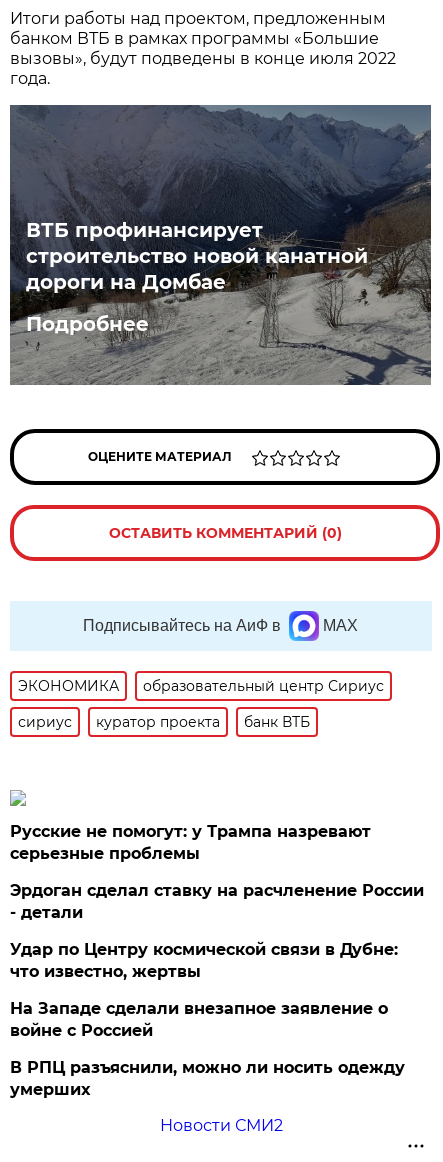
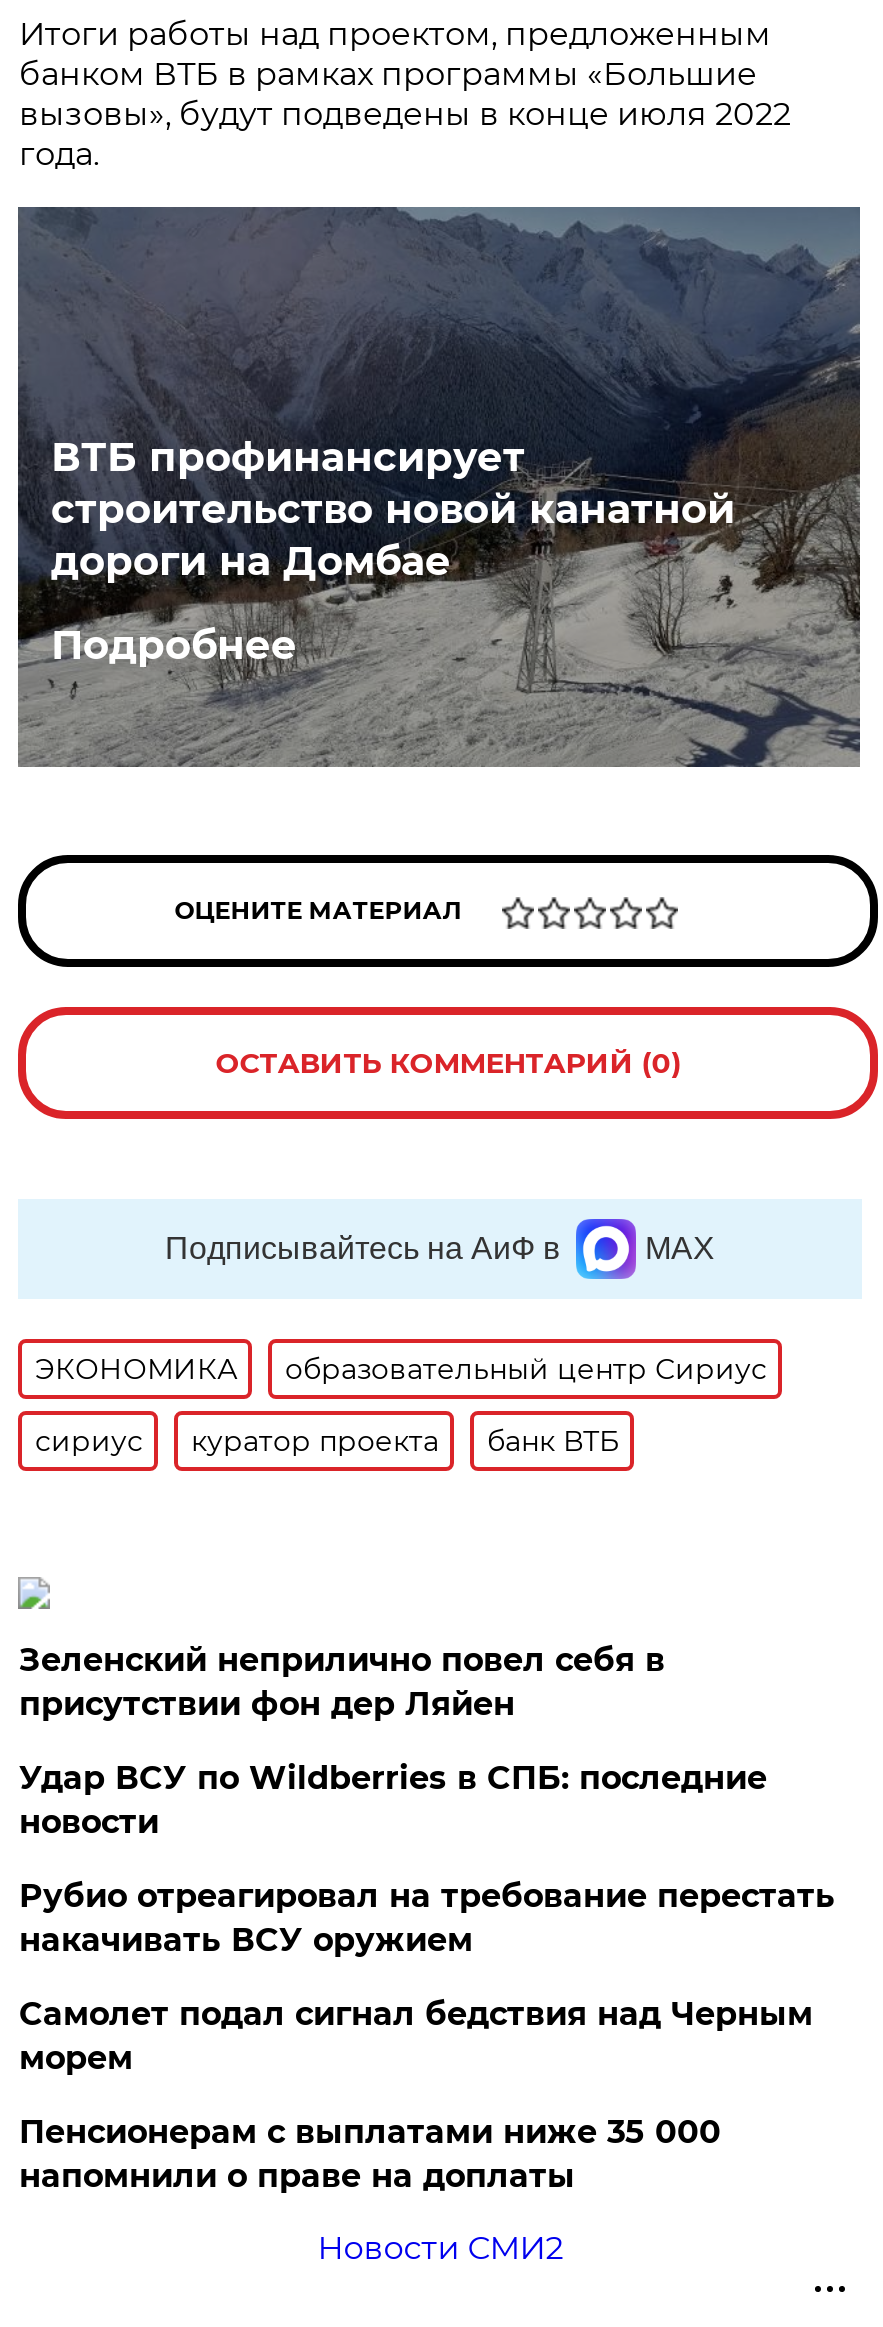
[10,822,371,863] Русские не помогут: у Трампа назревают | серьезные проблемы -> [19,1641,665,1723] Зеленский неприлично повел cебя в | присутствии фон дер Ляйен
[10,881,424,922] Эрдоган сделал ставку на расчленение России | - детали -> [19,1759,767,1841] Удар ВСУ по Wildberries в СПБ: последние | новости
[10,940,398,981] Удар по Центру космической связи в Дубне: | что известно, жертвы -> [19,1877,835,1959] Рубио отреагировал на требование перестать | накачивать ВСУ оружием
[10,999,388,1040] На Западе сделали внезапное заявление о | войне с Россией -> [19,1995,813,2077] Самолет подал сигнал бедствия над Черным | морем
[10,1058,405,1099] В РПЦ разъяснили, можно ли носить одежду | умерших -> [19,2113,721,2195] Пенсионерам с выплатами ниже 35 000 | напомнили о праве на доплаты

